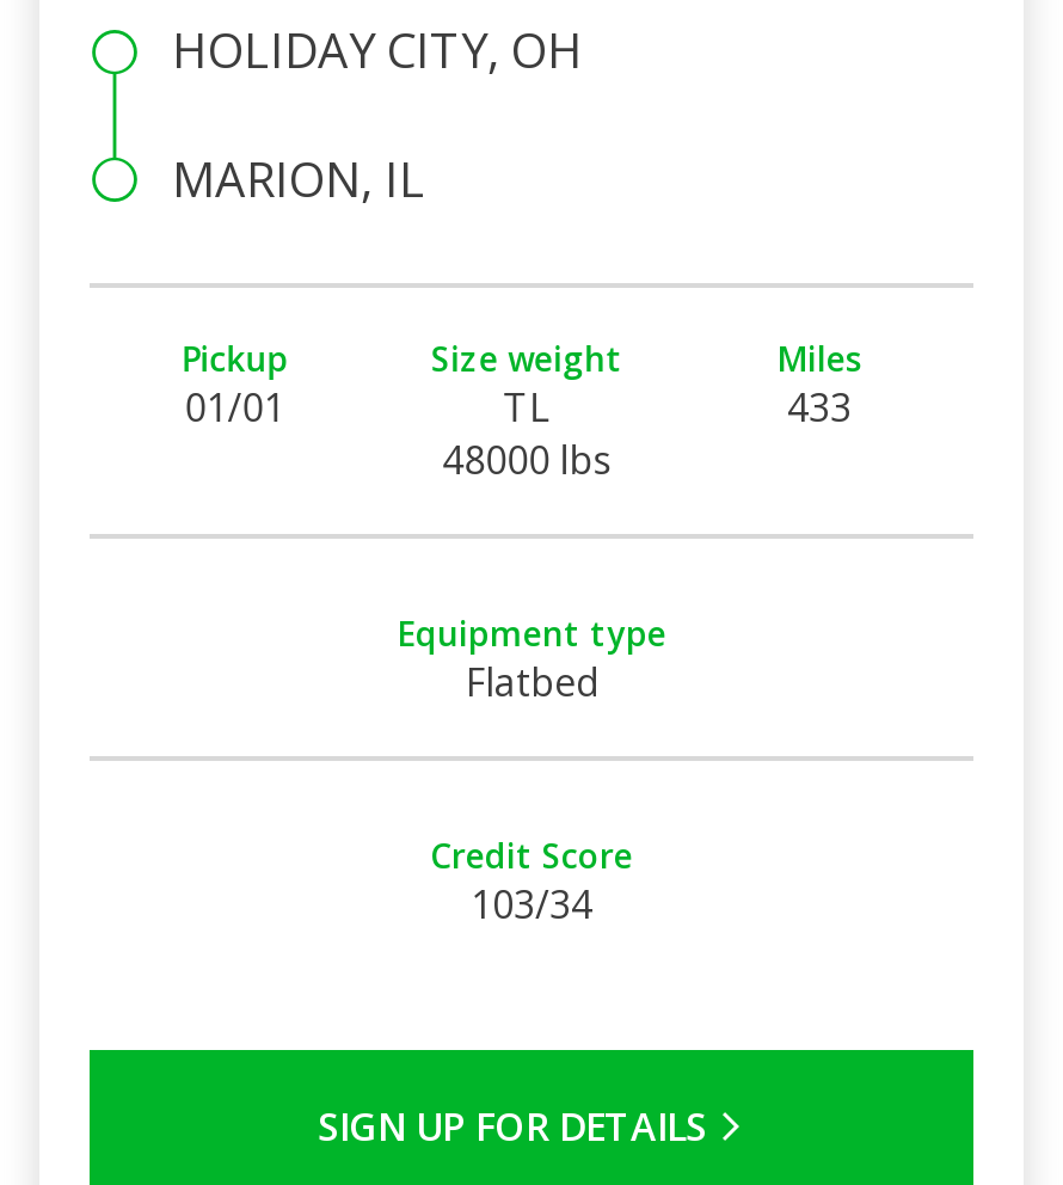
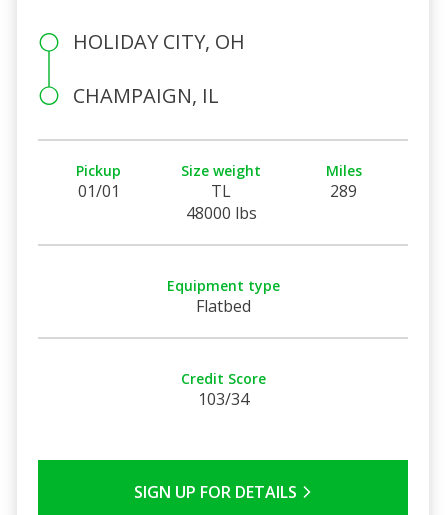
[172,147,425,211] MARION, IL -> [72,82,218,109] CHAMPAIGN, IL
[787,381,852,433] 433 -> [330,180,357,202] 289

